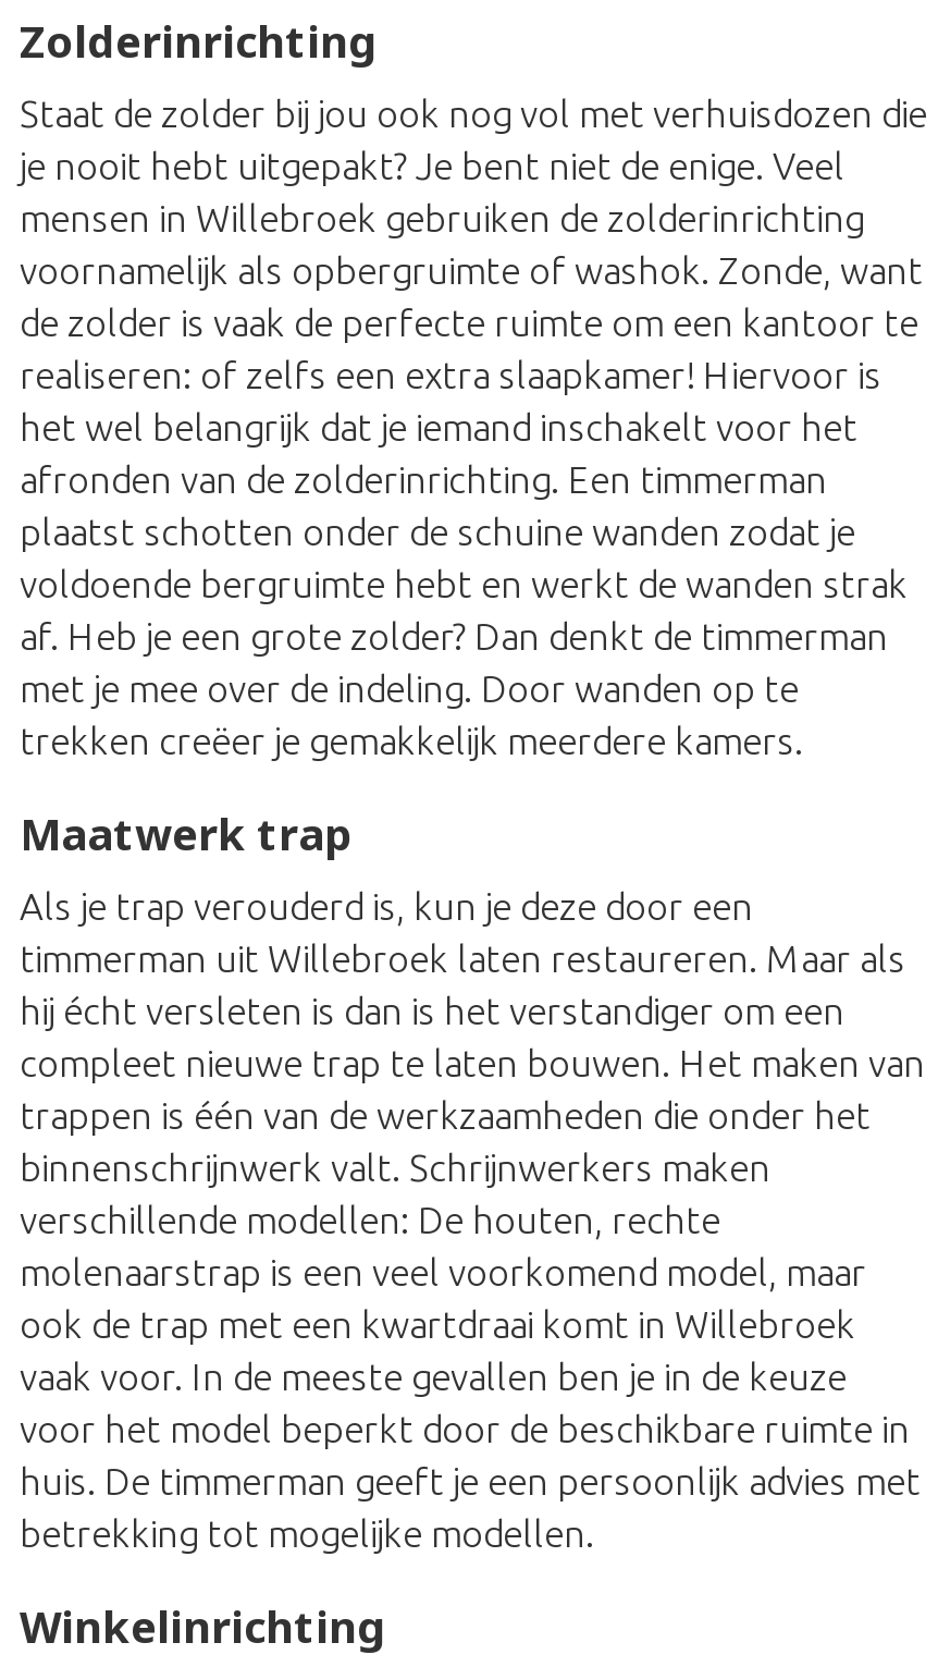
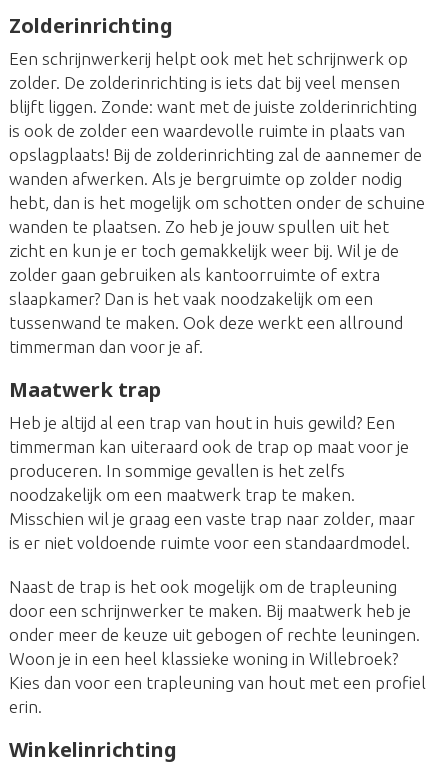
[20,93,927,761] Staat de zolder bij jou ook nog vol met verhuisdozen die | je nooit hebt uitgepakt? Je bent niet de enige. Veel | mensen in Willebroek gebruiken de zolderinrichting | voornamelijk als opbergruimte of washok. Zonde, want | de zolder is vaak de perfecte ruimte om een kantoor te | realiseren: of zelfs een extra slaapkamer! Hiervoor is | het wel belangrijk dat je iemand inschakelt voor het | afronden van de zolderinrichting. Een timmerman | plaatst schotten onder de schuine wanden zodat je | voldoende bergruimte hebt en werkt de wanden strak | af. Heb je een grote zolder? Dan denkt de timmerman | met je mee over de indeling. Door wanden op te | trekken creëer je gemakkelijk meerdere kamers. -> [9,49,425,356] Een schrijnwerkerij helpt ook met het schrijnwerk op | zolder. De zolderinrichting is iets dat bij veel mensen | blijft liggen. Zonde: want met de juiste zolderinrichting | is ook de zolder een waardevolle ruimte in plaats van | opslagplaats! Bij de zolderinrichting zal de aannemer de | wanden afwerken. Als je bergruimte op zolder nodig | hebt, dan is het mogelijk om schotten onder de schuine | wanden te plaatsen. Zo heb je jouw spullen uit het | zicht en kun je er toch gemakkelijk weer bij. Wil je de | zolder gaan gebruiken als kantoorruimte of extra | slaapkamer? Dan is het vaak noodzakelijk om een | tussenwand te maken. Ook deze werkt een allround | timmerman dan voor je af.
[20,885,925,1554] Als je trap verouderd is, kun je deze door een | timmerman uit Willebroek laten restaureren. Maar als | hij écht versleten is dan is het verstandiger om een | compleet nieuwe trap te laten bouwen. Het maken van | trappen is één van de werkzaamheden die onder het | binnenschrijnwerk valt. Schrijnwerkers maken | verschillende modellen: De houten, rechte | molenaarstrap is een veel voorkomend model, maar | ook de trap met een kwartdraai komt in Willebroek | vaak voor. In de meeste gevallen ben je in de keuze | voor het model beperkt door de beschikbare ruimte in | huis. De timmerman geeft je een persoonlijk advies met | betrekking tot mogelijke modellen. -> [9,413,426,716] Heb je altijd al een trap van hout in huis gewild? Een | timmerman kan uiteraard ook de trap op maat voor je | produceren. In sommige gevallen is het zelfs | noodzakelijk om een maatwerk trap te maken. | Misschien wil je graag een vaste trap naar zolder, maar | is er niet voldoende ruimte voor een standaardmodel. | Naast de trap is het ook mogelijk om de trapleuning | door een schrijnwerker te maken. Bij maatwerk heb je | onder meer de keuze uit gebogen of rechte leuningen. | Woon je in een heel klassieke woning in Willebroek? | Kies dan voor een trapleuning van hout met een profiel | erin.

